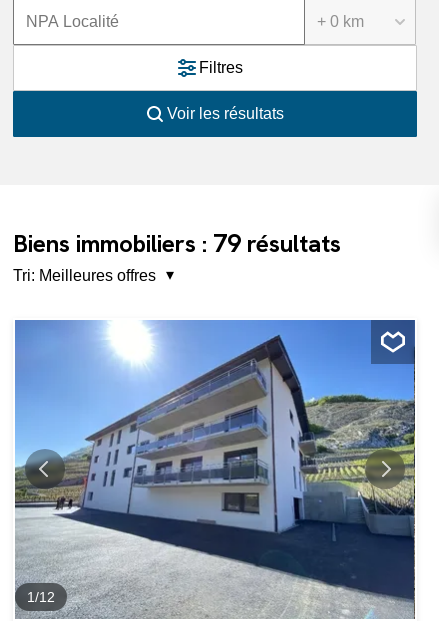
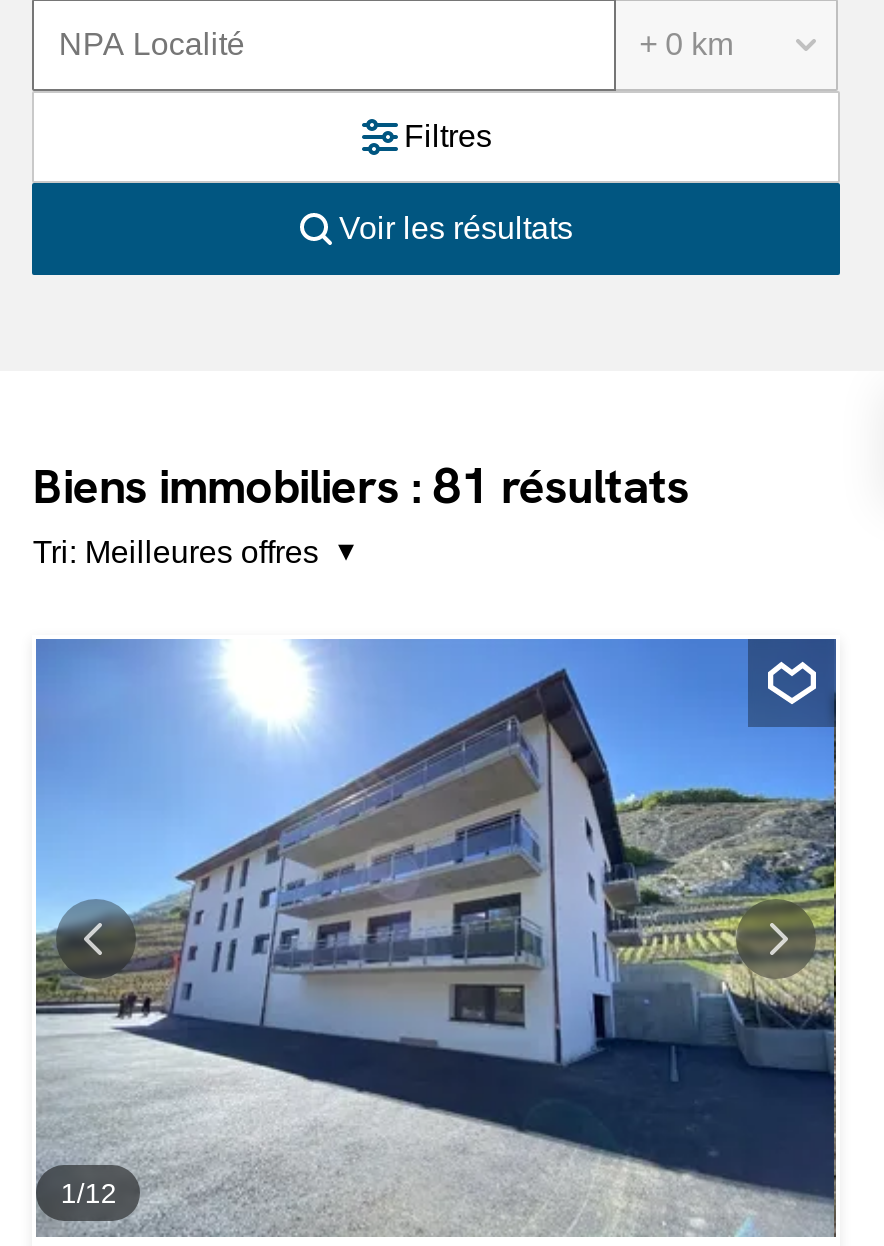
[13,226,341,259] Biens immobiliers : 79 résultats -> [33,453,689,519] Biens immobiliers : 81 résultats

